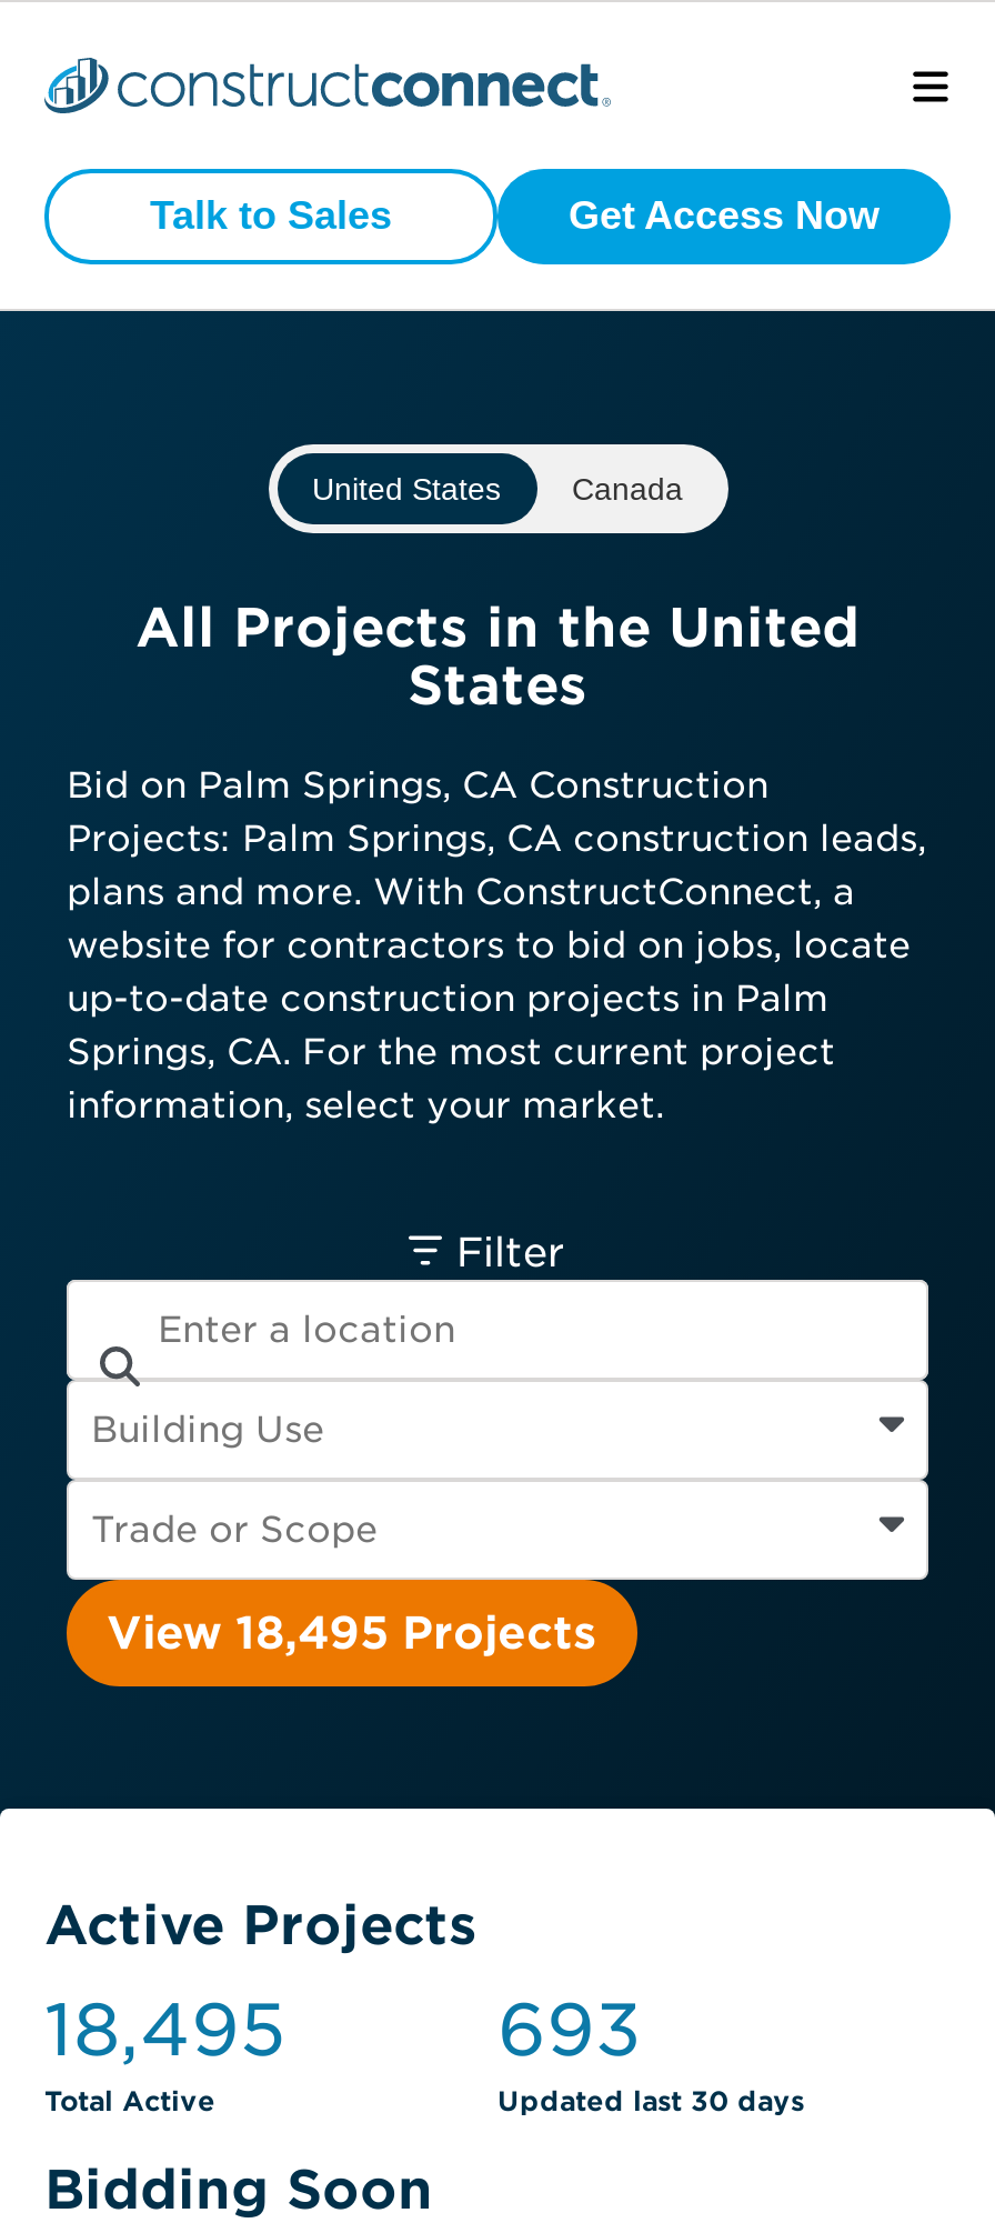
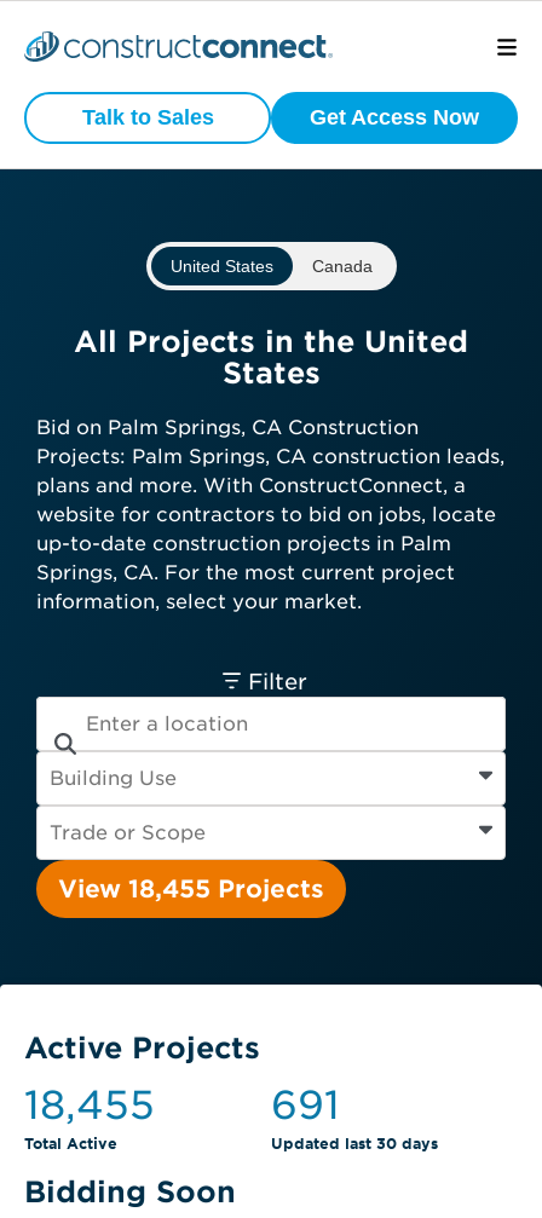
[107,1606,597,1660] View 18,495 Projects -> [58,874,324,904] View 18,455 Projects
[44,1986,287,2073] 18,495 -> [24,1081,155,1128] 18,455
[497,1986,642,2073] 693 -> [271,1081,340,1128] 691

